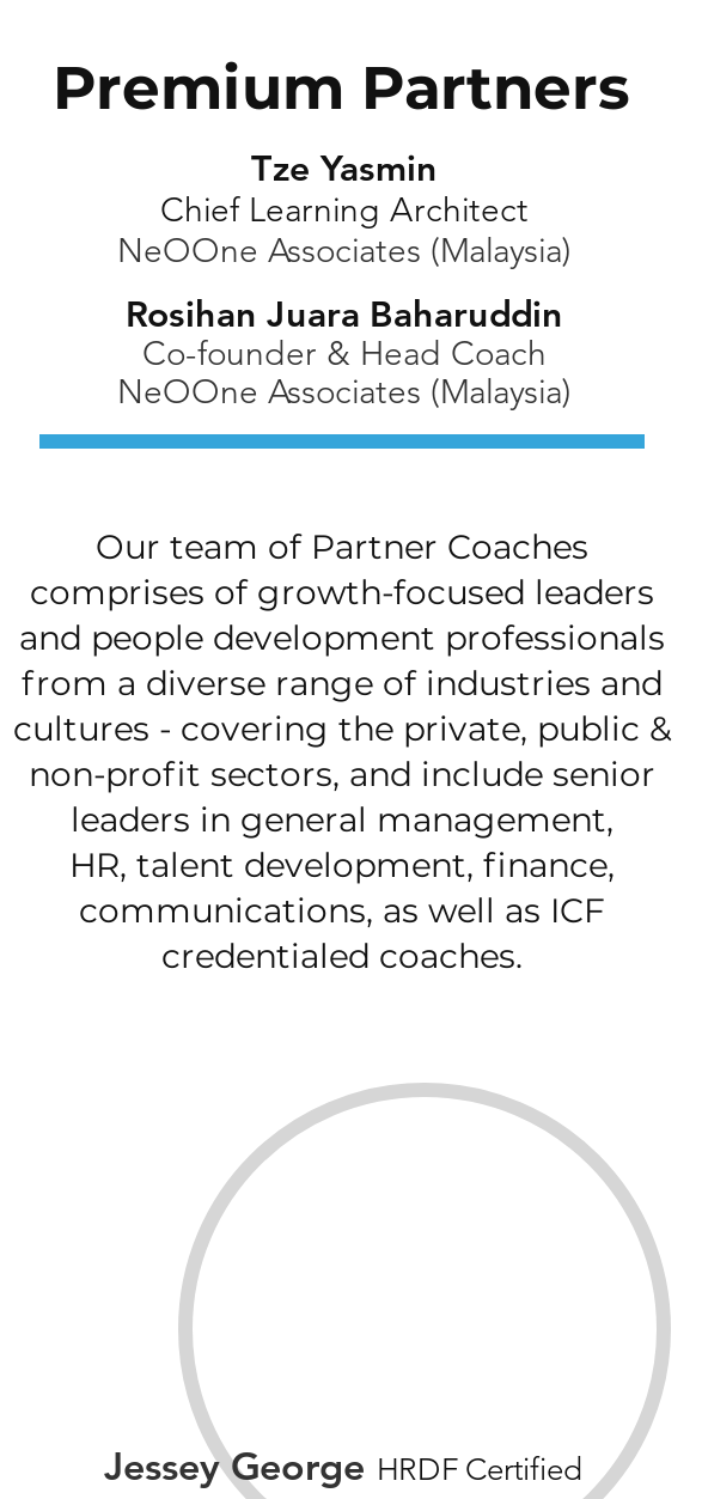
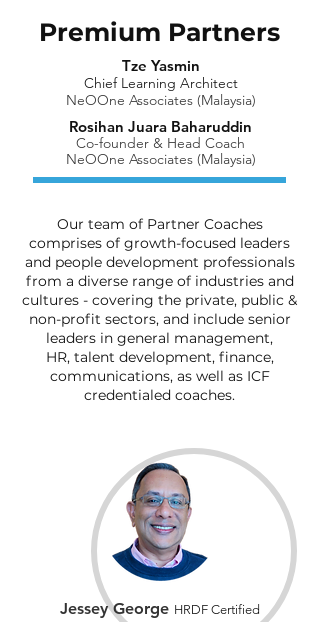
none -> [111,462,208,582] [image]

